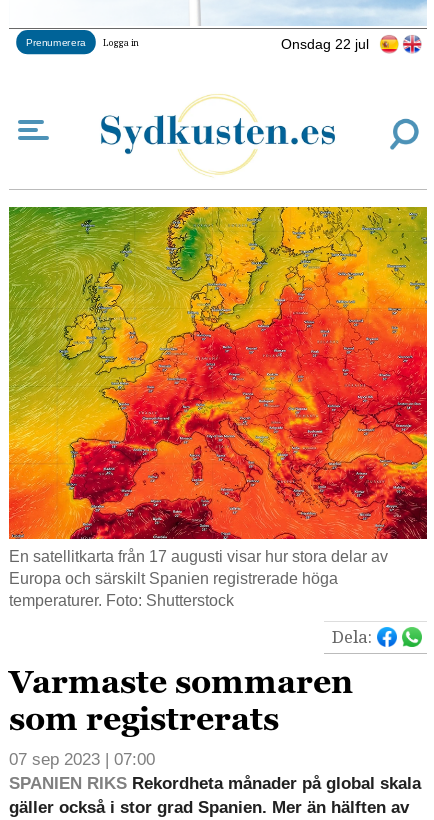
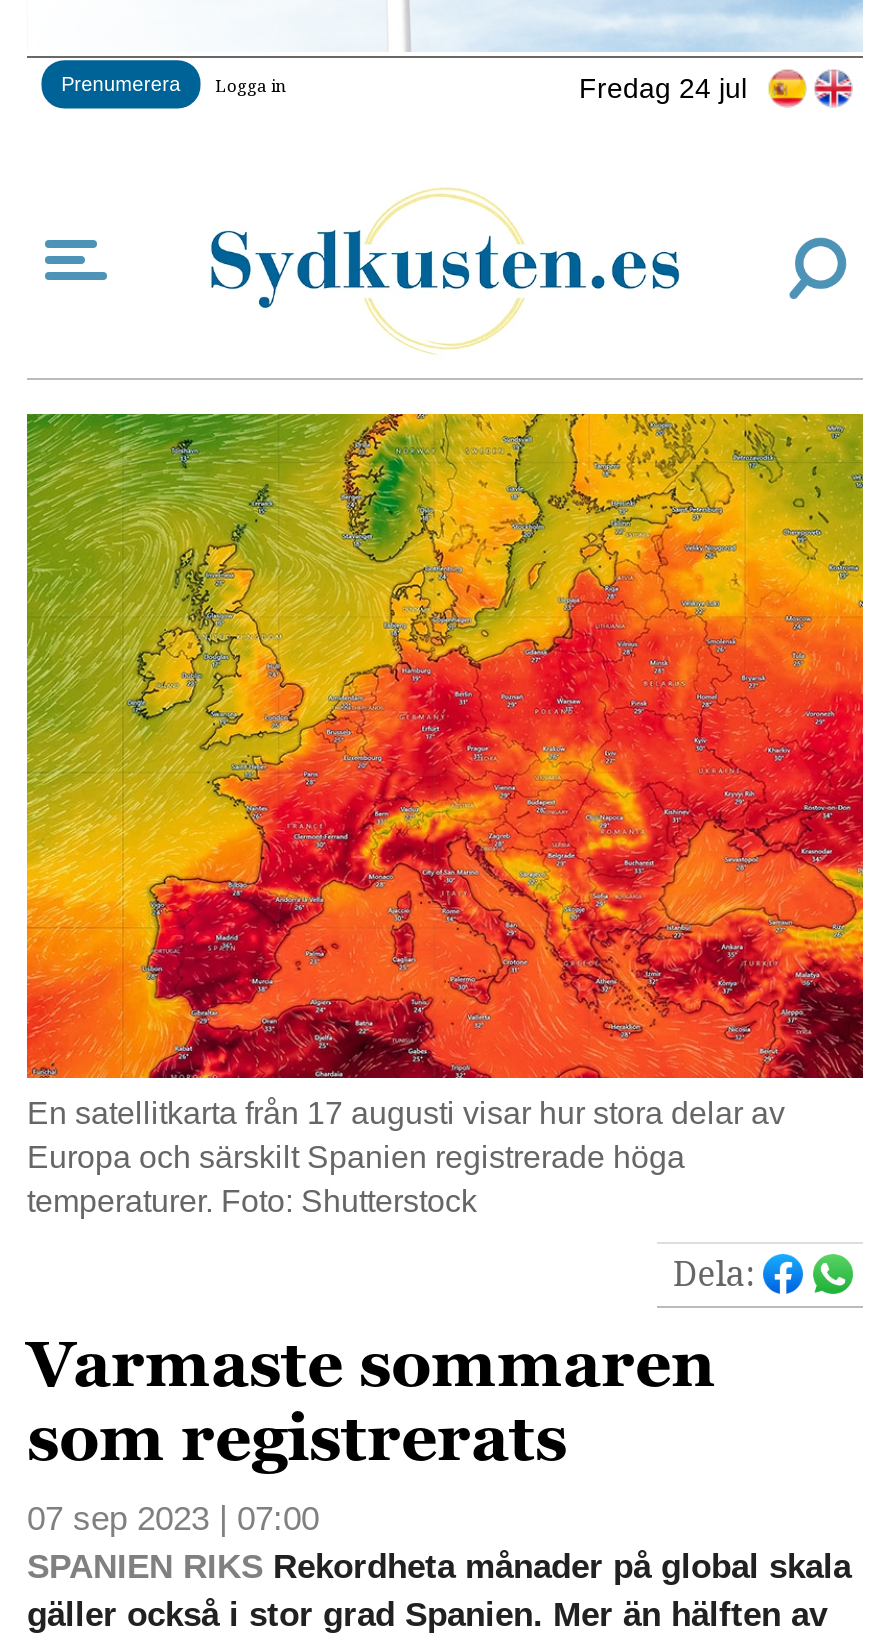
[281,35,369,51] Onsdag 22 jul -> [579,71,747,103] Fredag 24 jul

